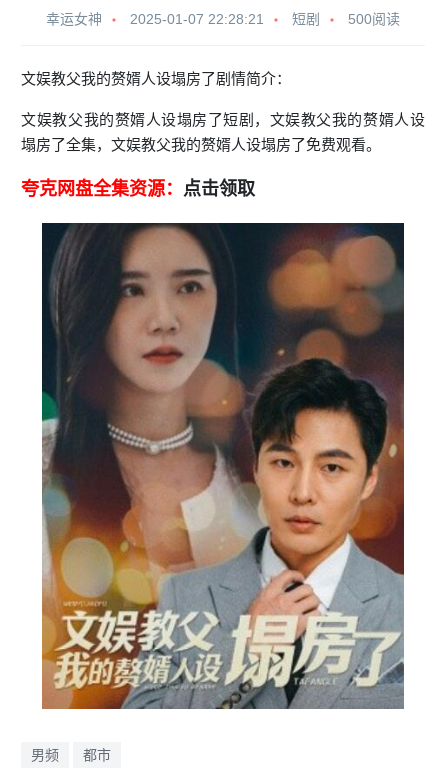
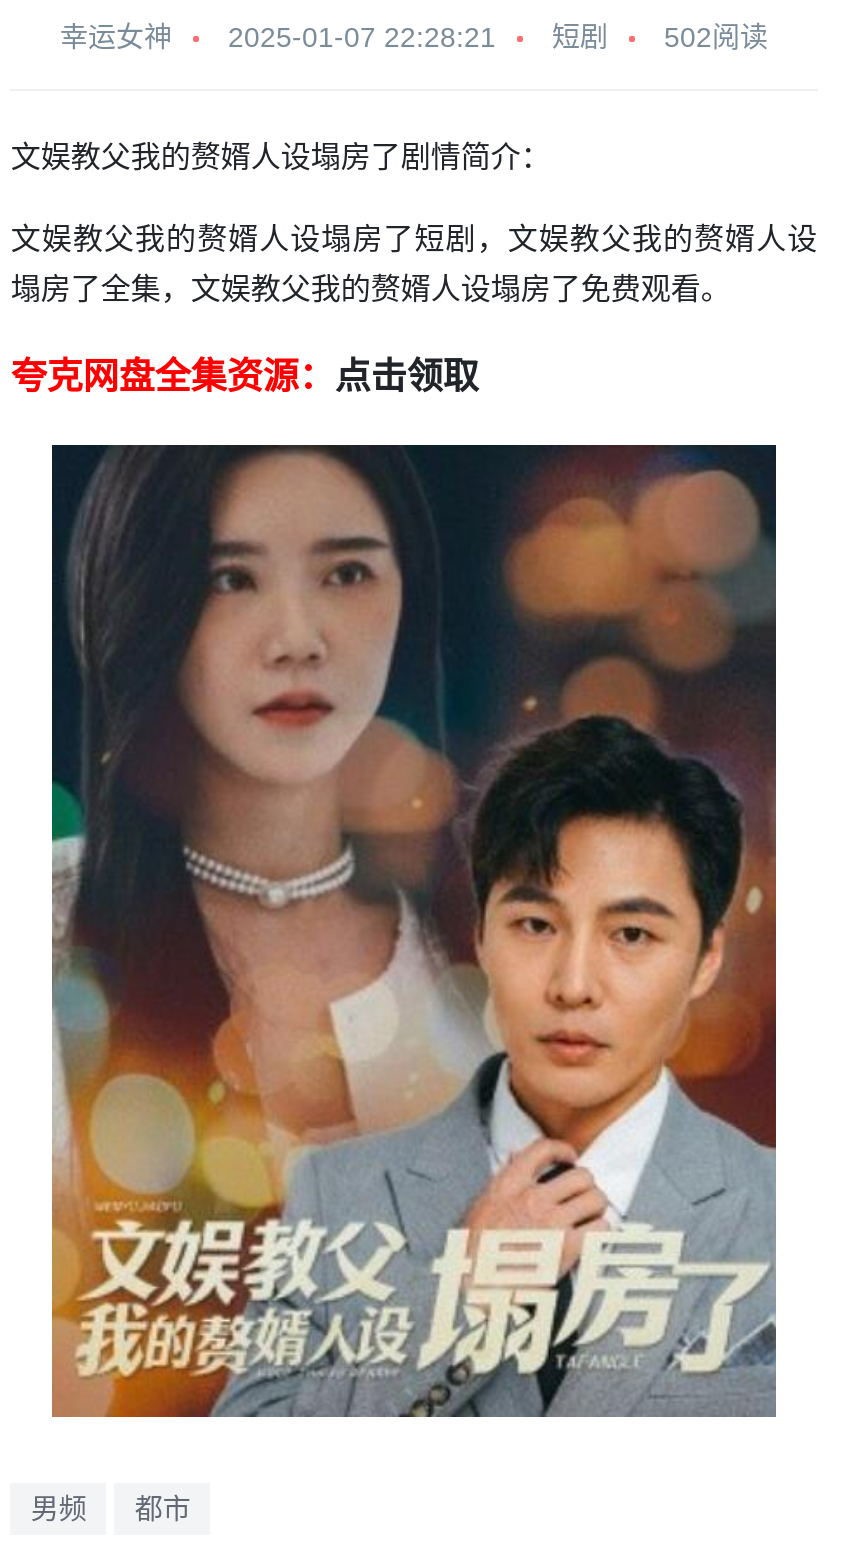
[46,11,400,27] 幸运女神 2025-01-07 22:28:21 短剧 500阅读 -> [60,21,768,53] 幸运女神 2025-01-07 22:28:21 短剧 502阅读

